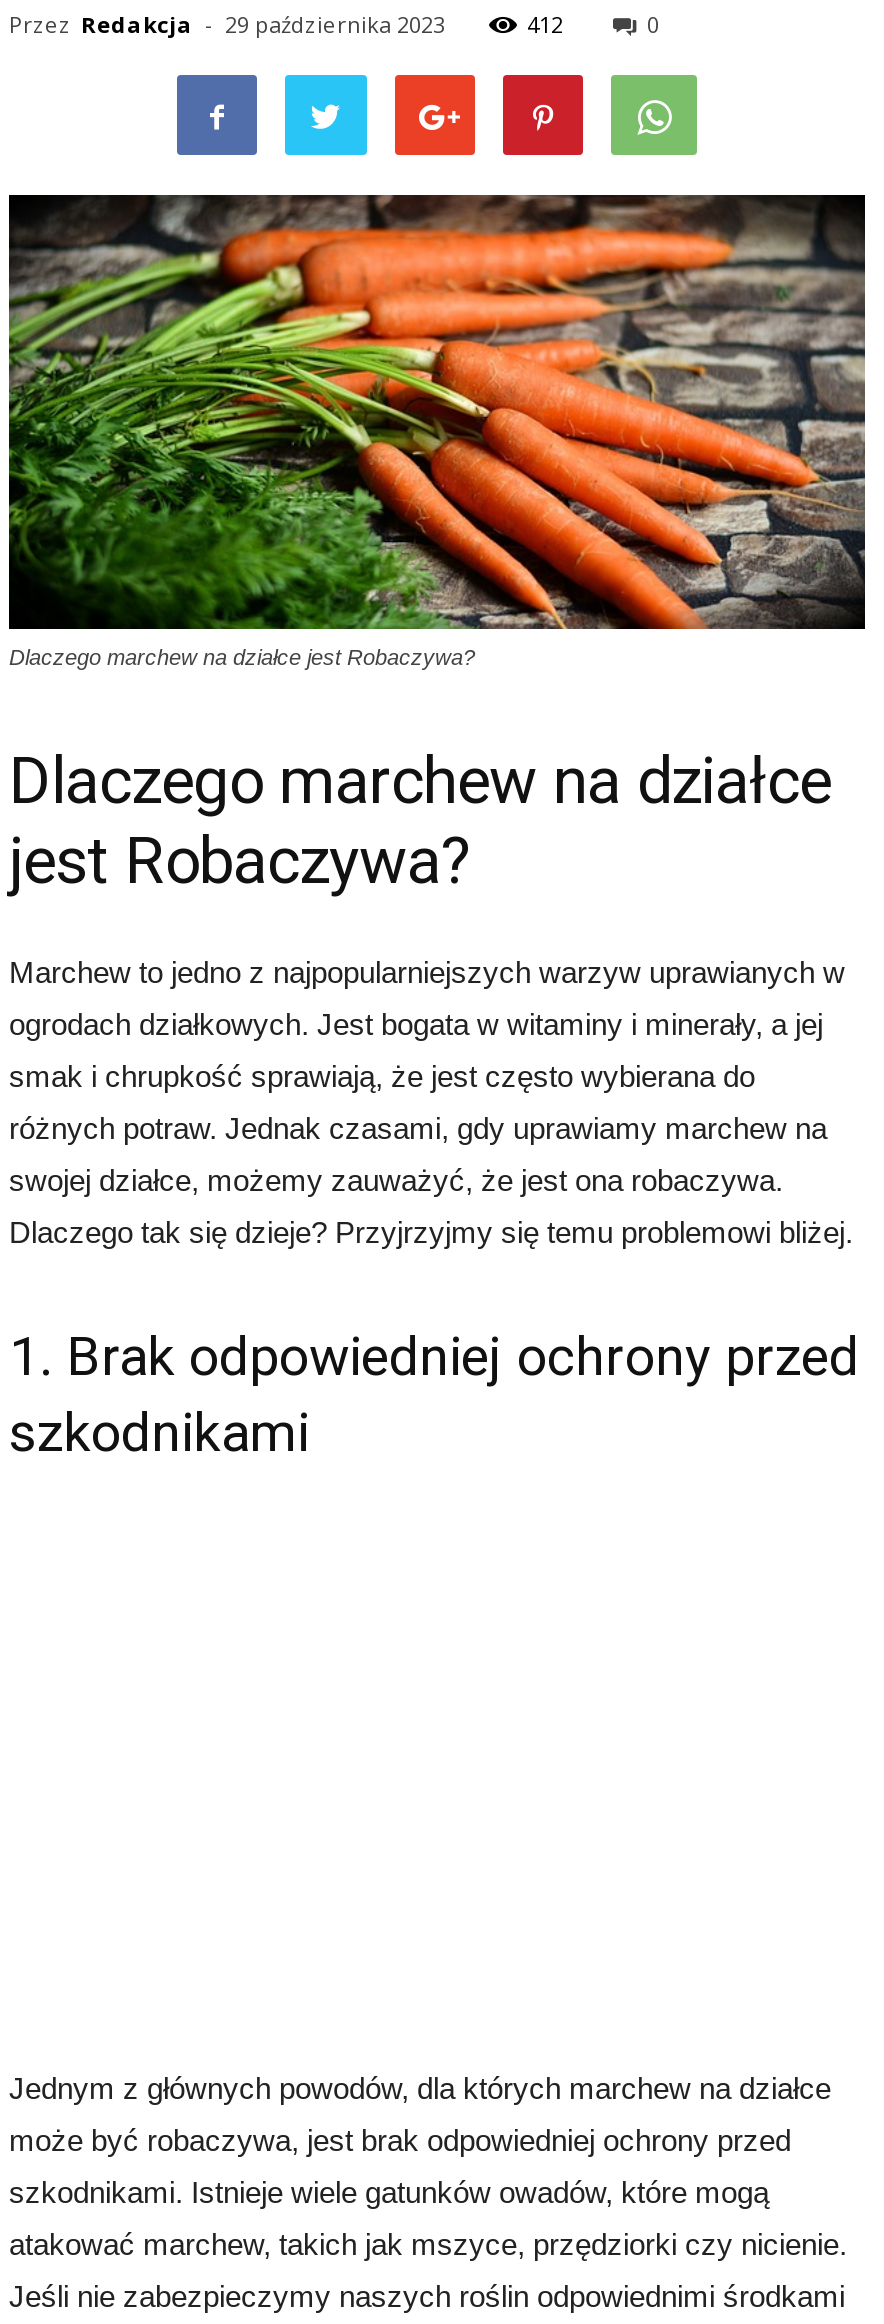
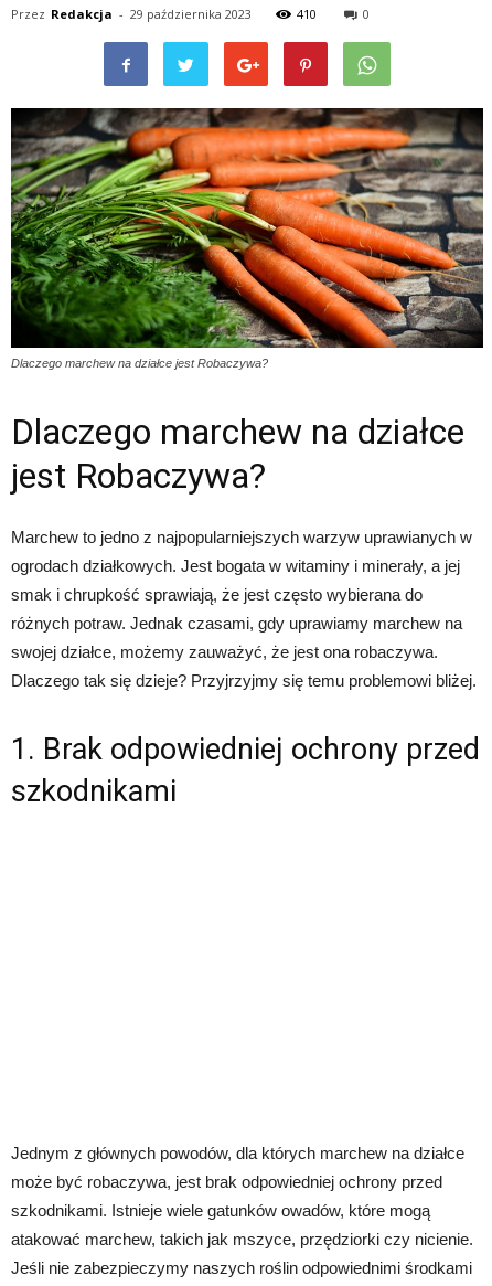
[527,9,563,39] 412 -> [297,6,317,22] 410

